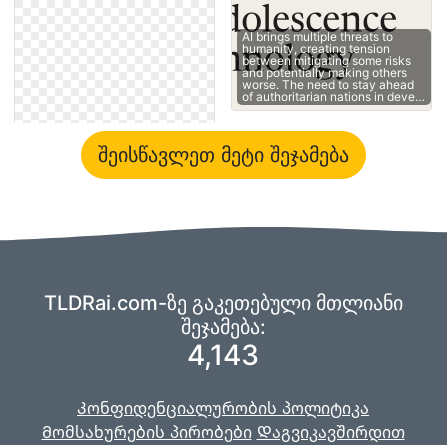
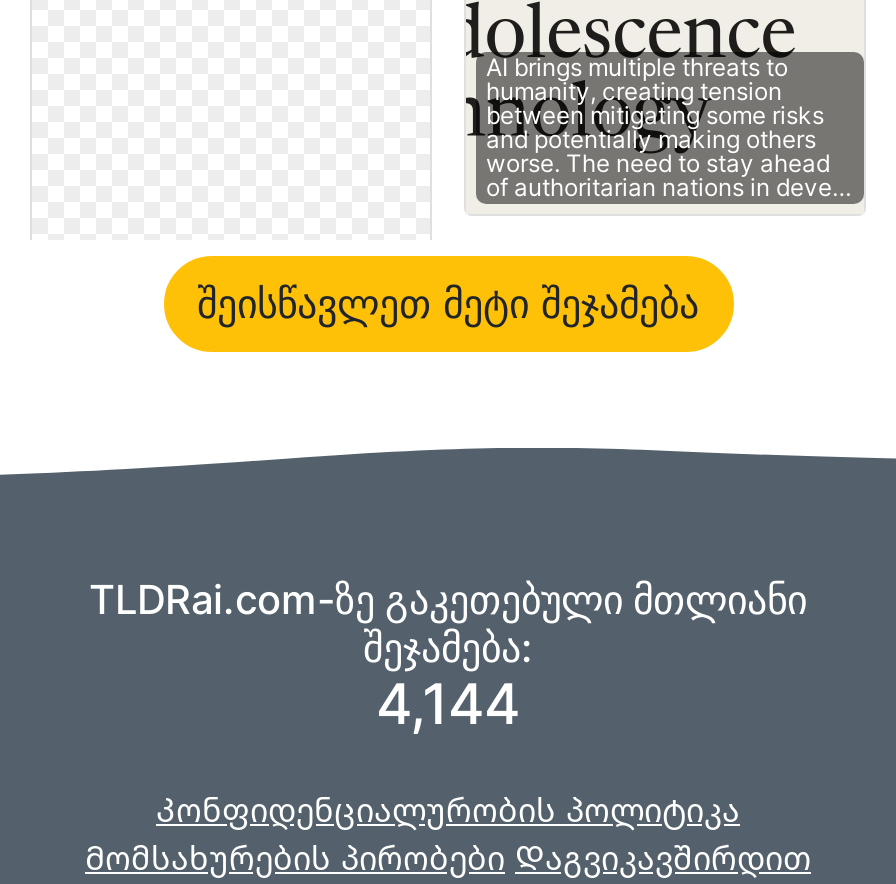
[187,338,259,372] 4,143 -> [376,670,520,738] 4,144

